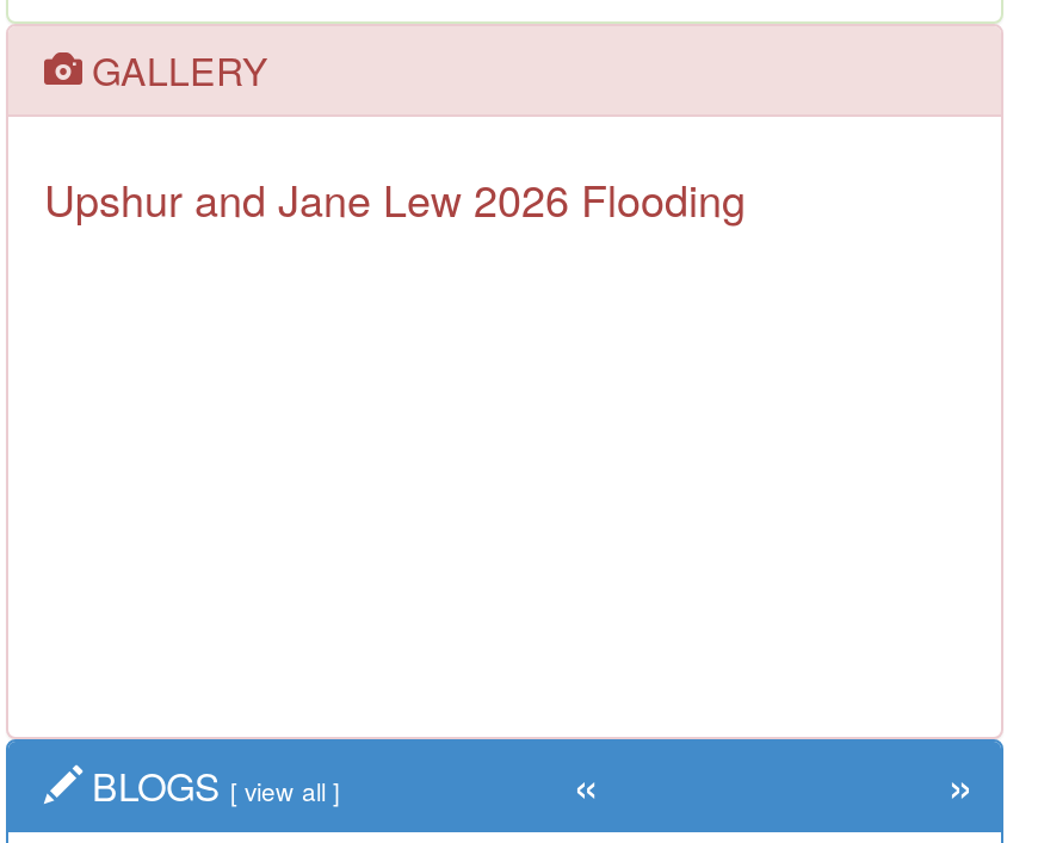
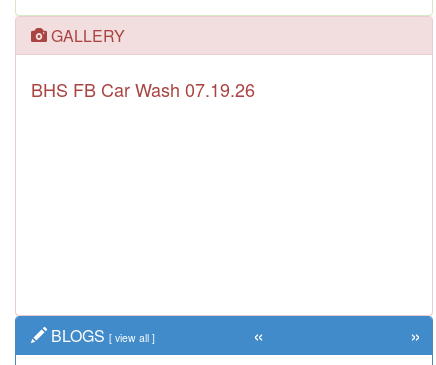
[44,168,746,230] Upshur and Jane Lew 2026 Flooding -> [31,76,255,102] BHS FB Car Wash 07.19.26

